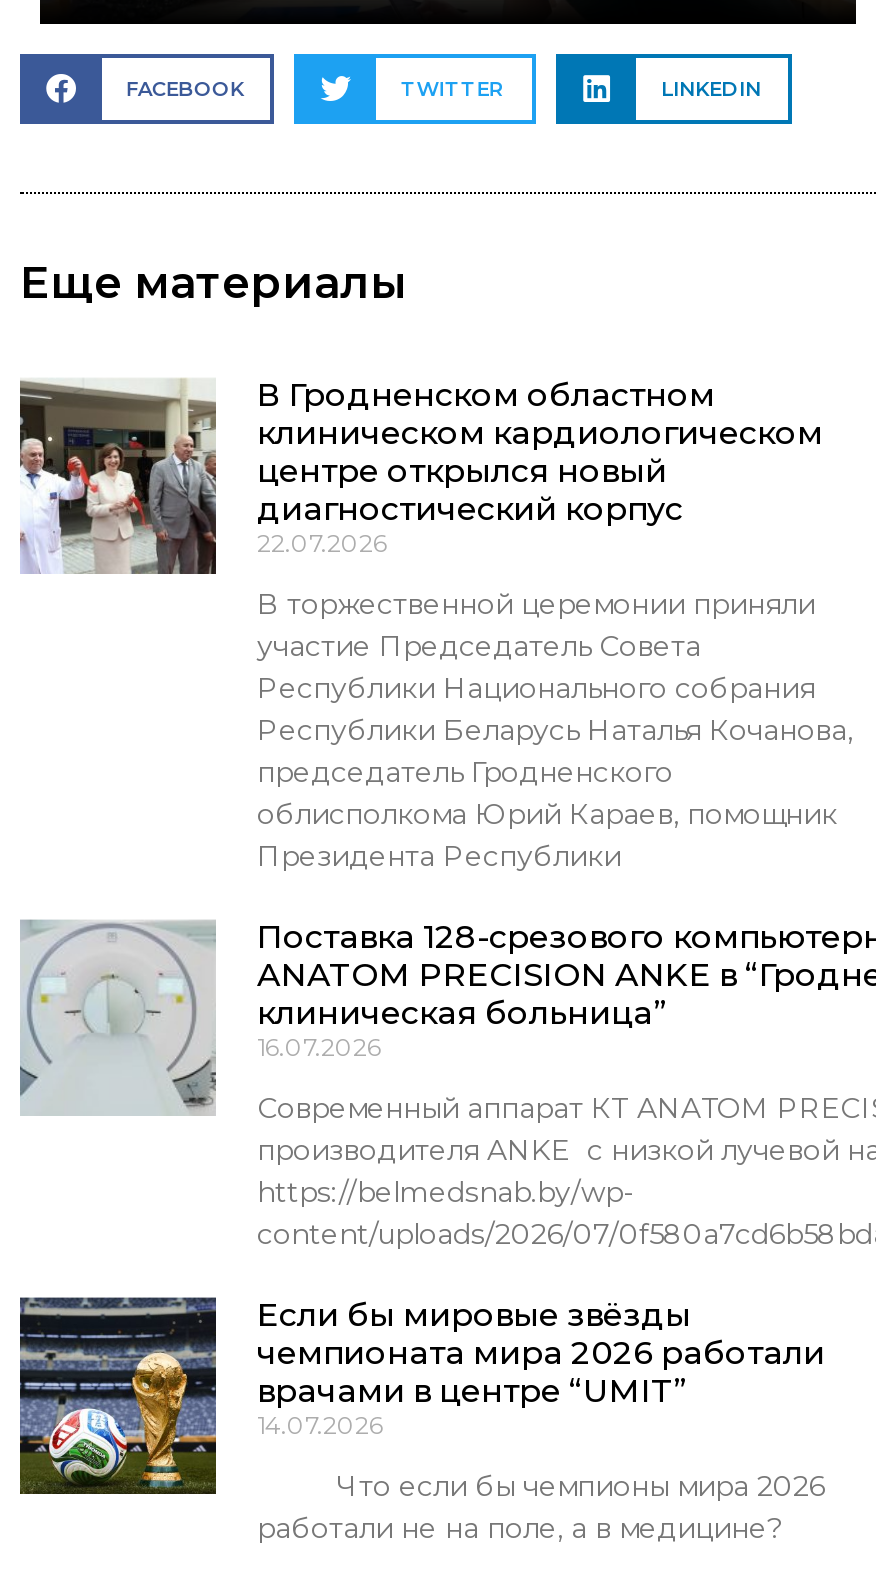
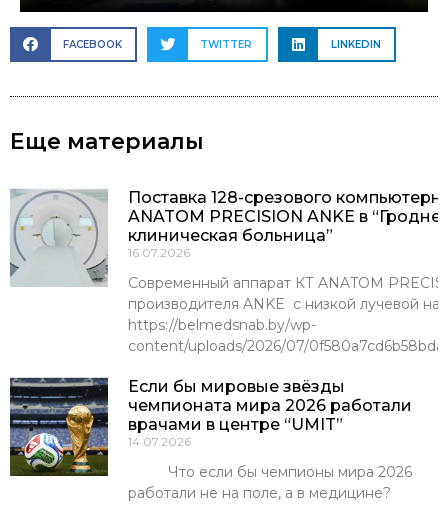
[18,377,853,875] [image] | В Гродненском областном | клиническом кардиологическом | центре открылся новый | диагностический корпус | 22.07.2026 | В торжественной церемонии приняли | участие Председатель Совета | Республики Национального собрания | Республики Беларусь Наталья Кочанова, | председатель Гродненского | облисполкома Юрий Караев, помощник | Президента Республики -> none

